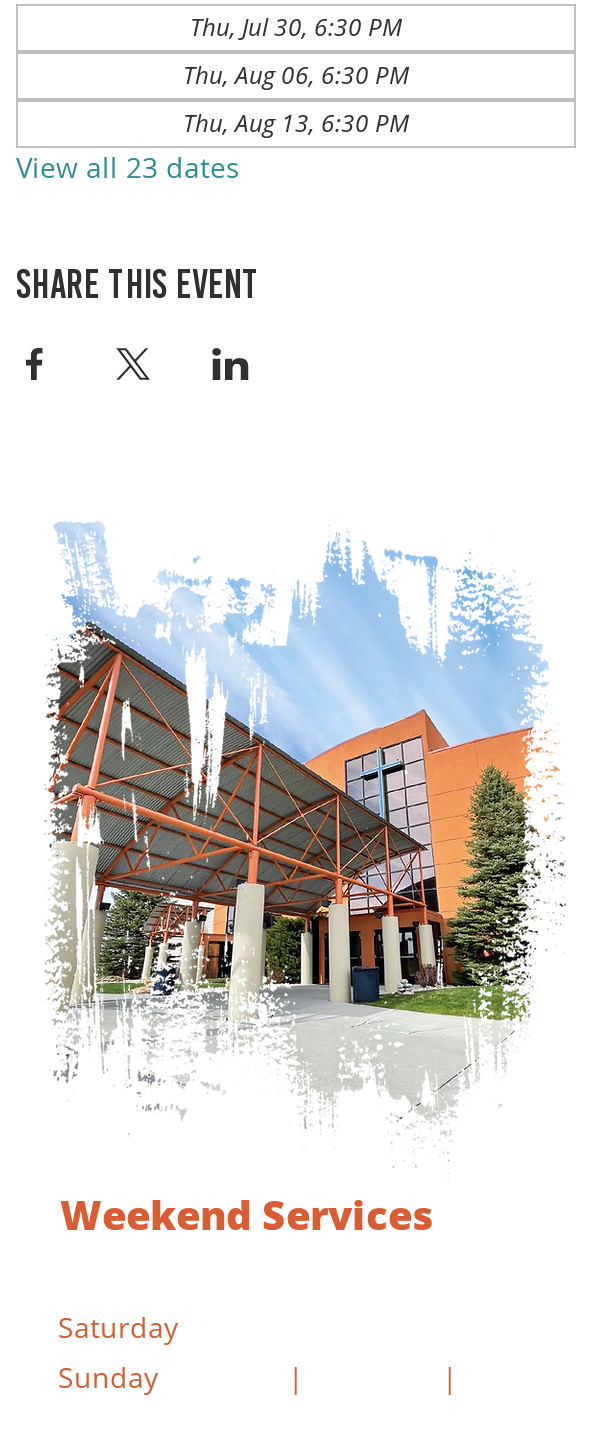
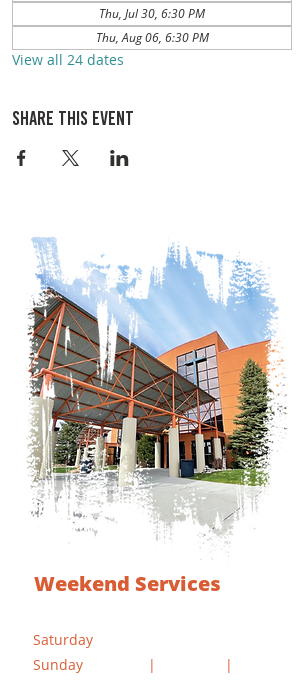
[16,106,409,186] Thu, Aug 13, 6:30 PM | View all 23 dates -> [12,50,124,69] View all 24 dates

